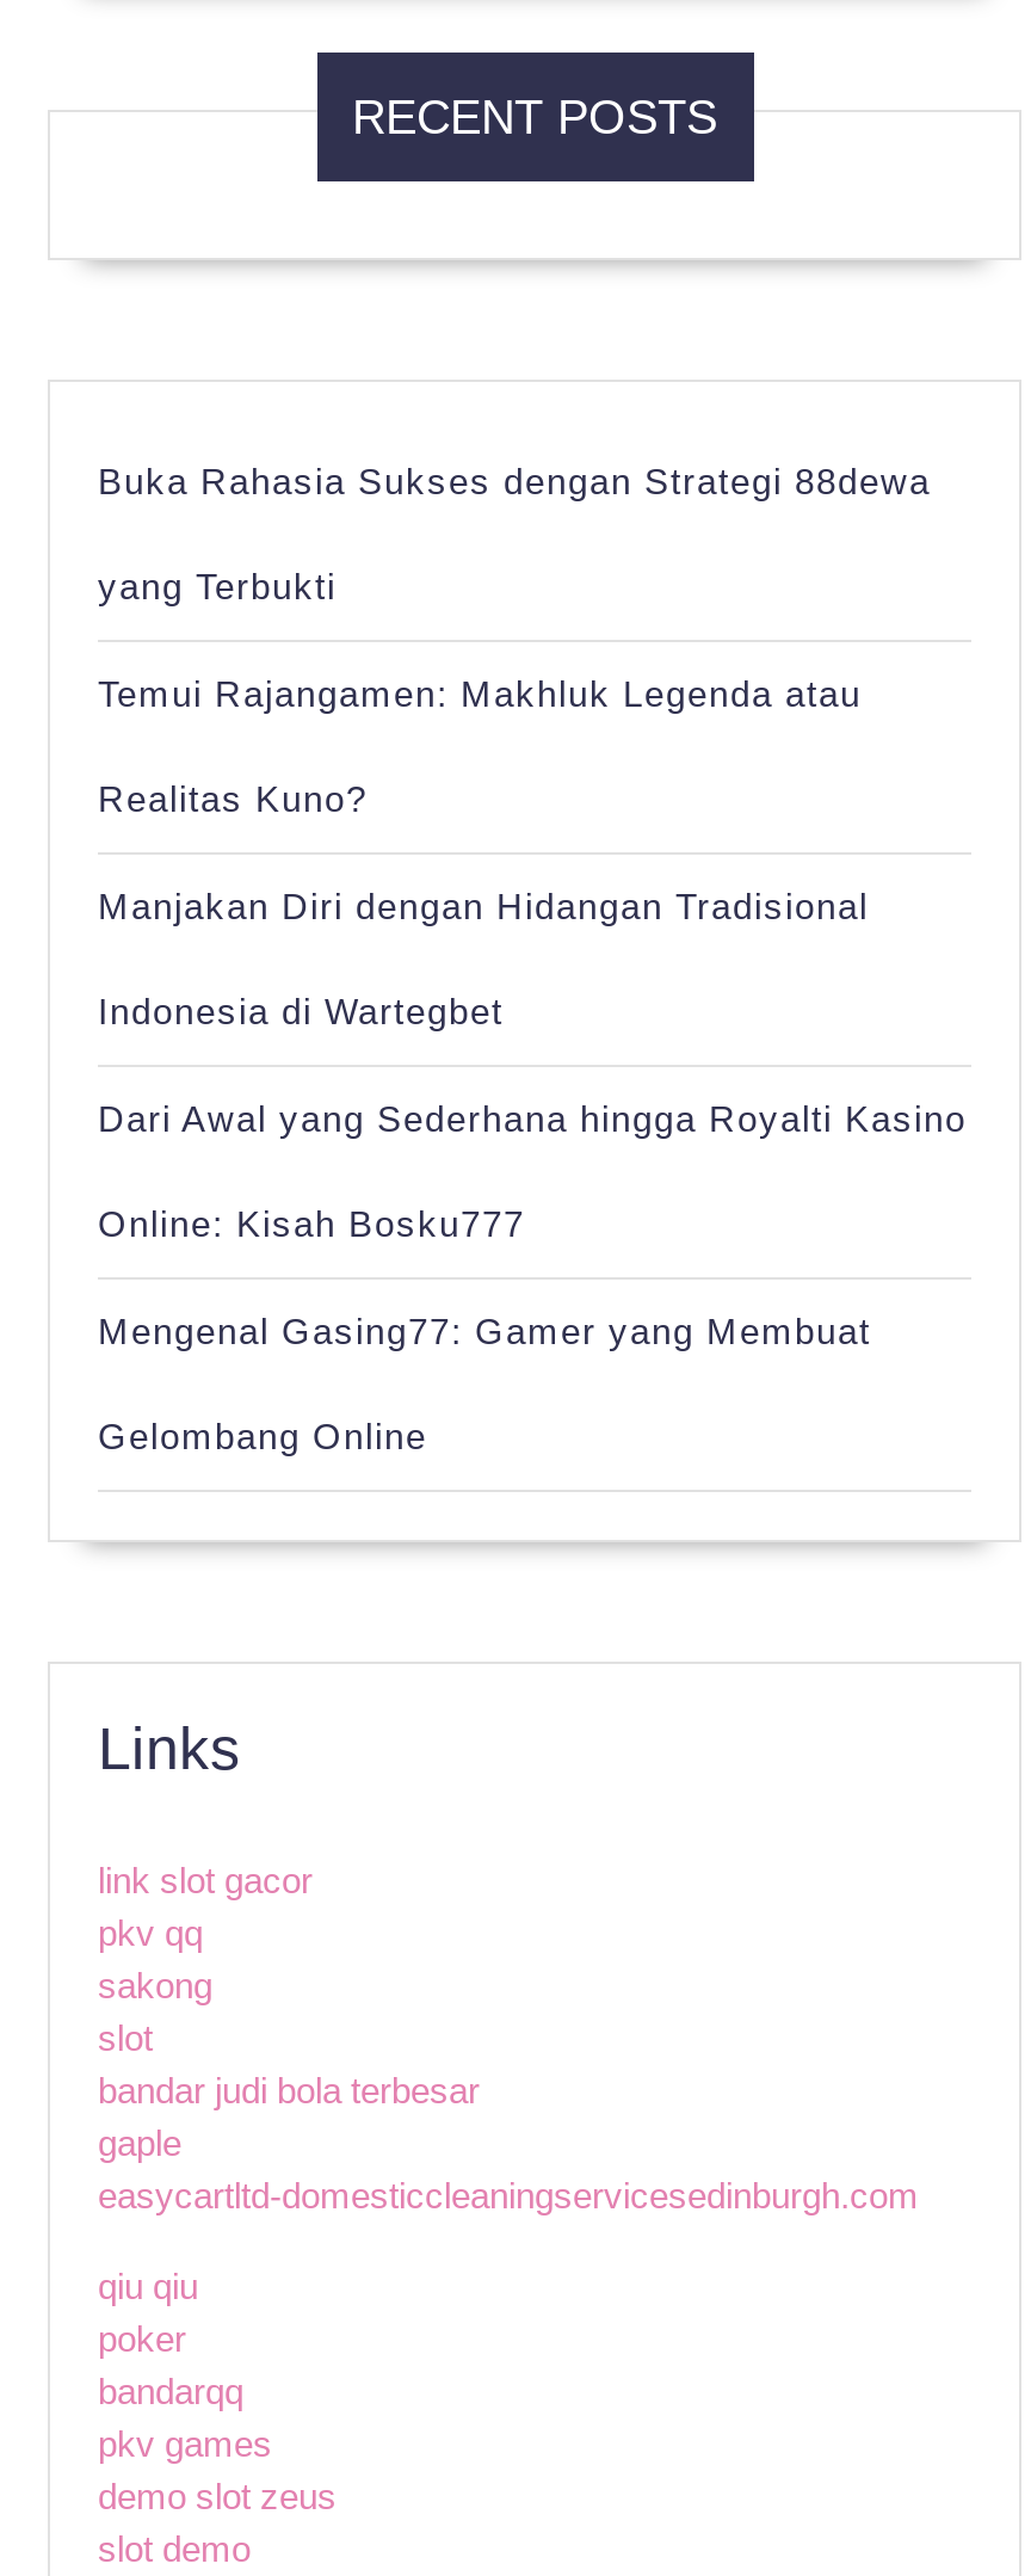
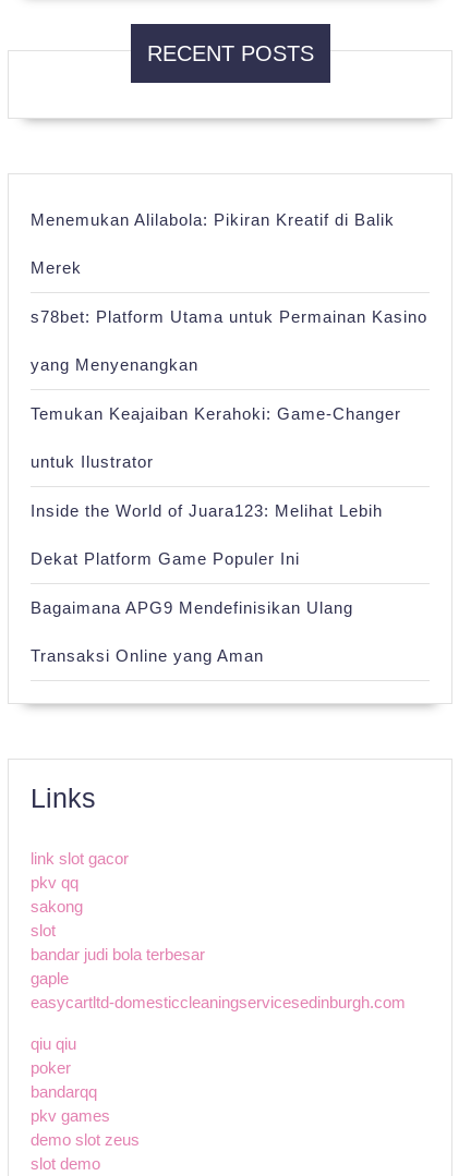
[98,461,931,501] Buka Rahasia Sukses dengan Strategi 88dewa -> [31,210,395,229] Menemukan Alilabola: Pikiran Kreatif di Balik
[98,566,337,606] yang Terbukti -> [31,258,82,277] Merek
[98,673,862,714] Temui Rajangamen: Makhluk Legenda atau -> [31,307,427,326] s78bet: Platform Utama untuk Permainan Kasino
[98,778,368,819] Realitas Kuno? -> [31,355,198,374] yang Menyenangkan
[98,885,869,926] Manjakan Diri dengan Hidangan Tradisional -> [31,404,401,423] Temukan Keajaiban Kerahoki: Game-Changer
[98,991,504,1031] Indonesia di Wartegbet -> [31,452,154,471] untuk Ilustrator
[98,1098,967,1139] Dari Awal yang Sederhana hingga Royalti Kasino -> [31,501,383,520] Inside the World of Juara123: Melihat Lebih
[98,1203,525,1244] Online: Kisah Bosku777 -> [31,549,300,568] Dekat Platform Game Populer Ini
[98,1310,871,1351] Mengenal Gasing77: Gamer yang Membuat -> [31,598,353,617] Bagaimana APG9 Mendefinisikan Ulang
[98,1415,427,1456] Gelombang Online -> [31,646,264,665] Transaksi Online yang Aman

